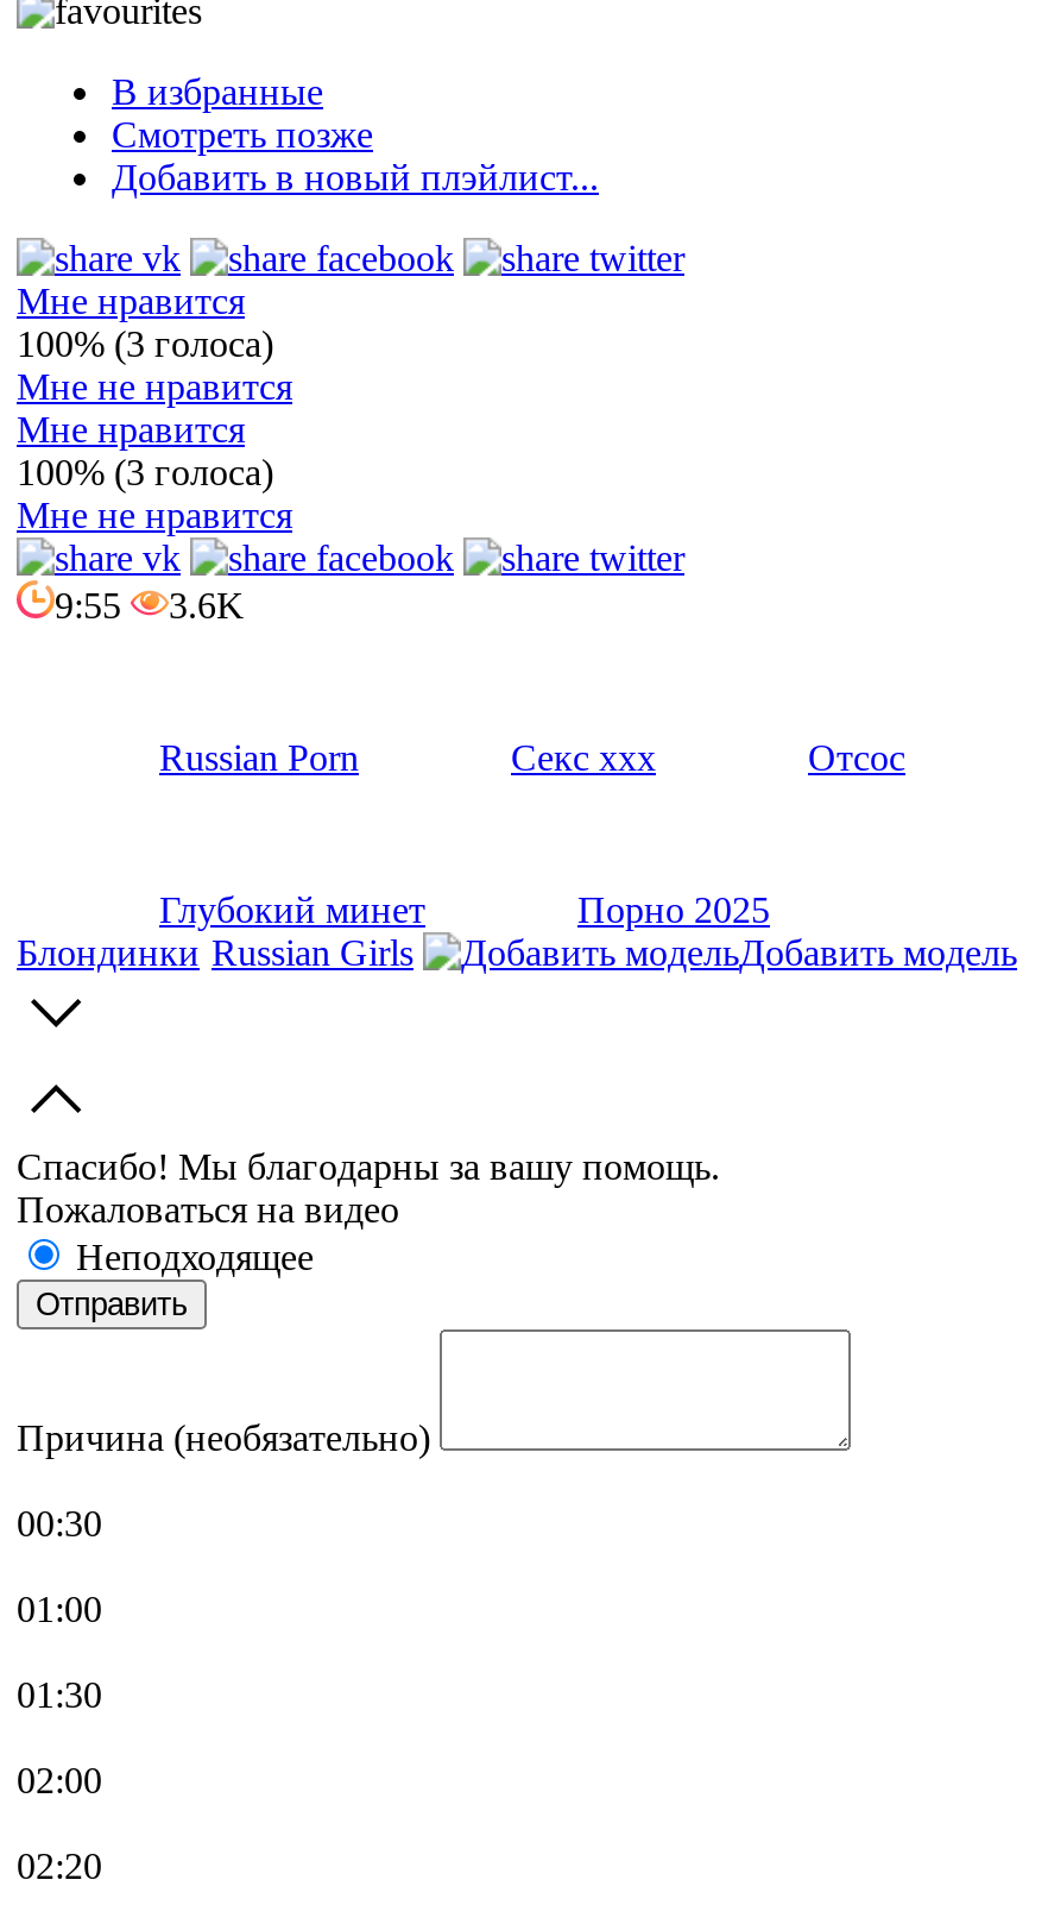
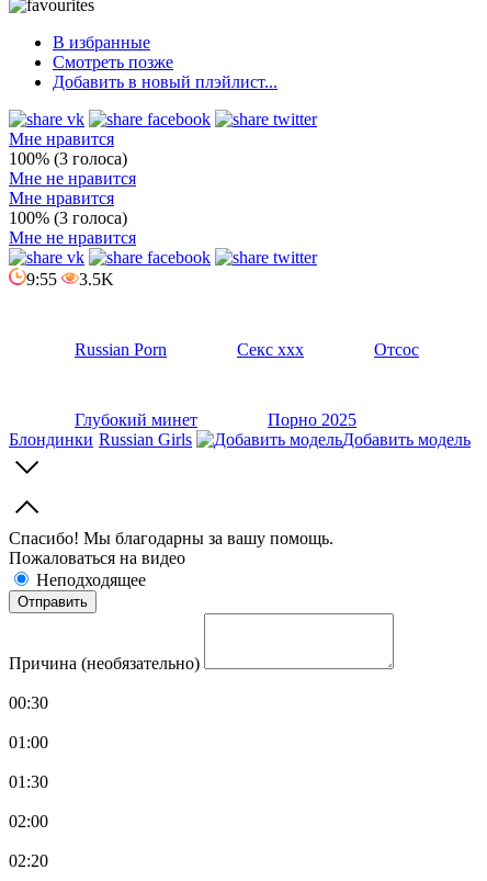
[55,585,245,625] 9:55 3.6K -> [26,270,114,288] 9:55 3.5K

